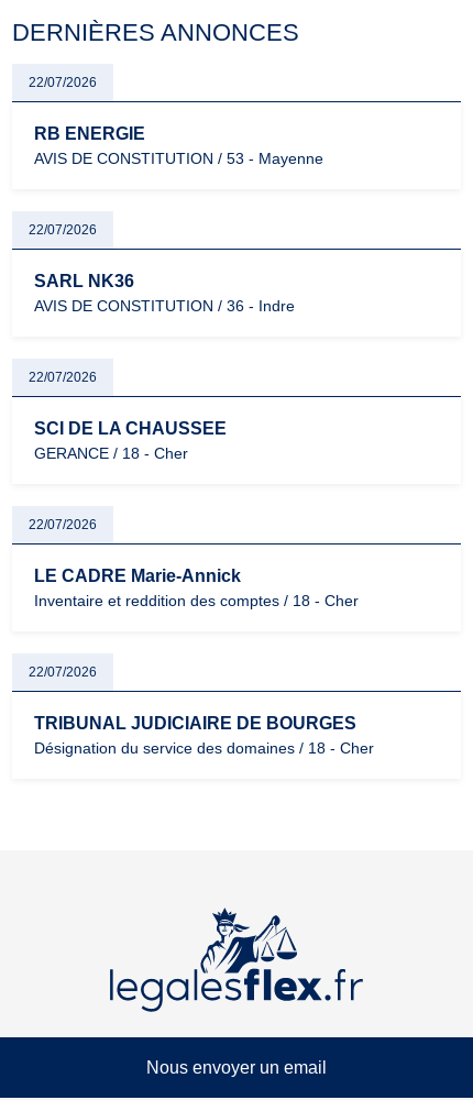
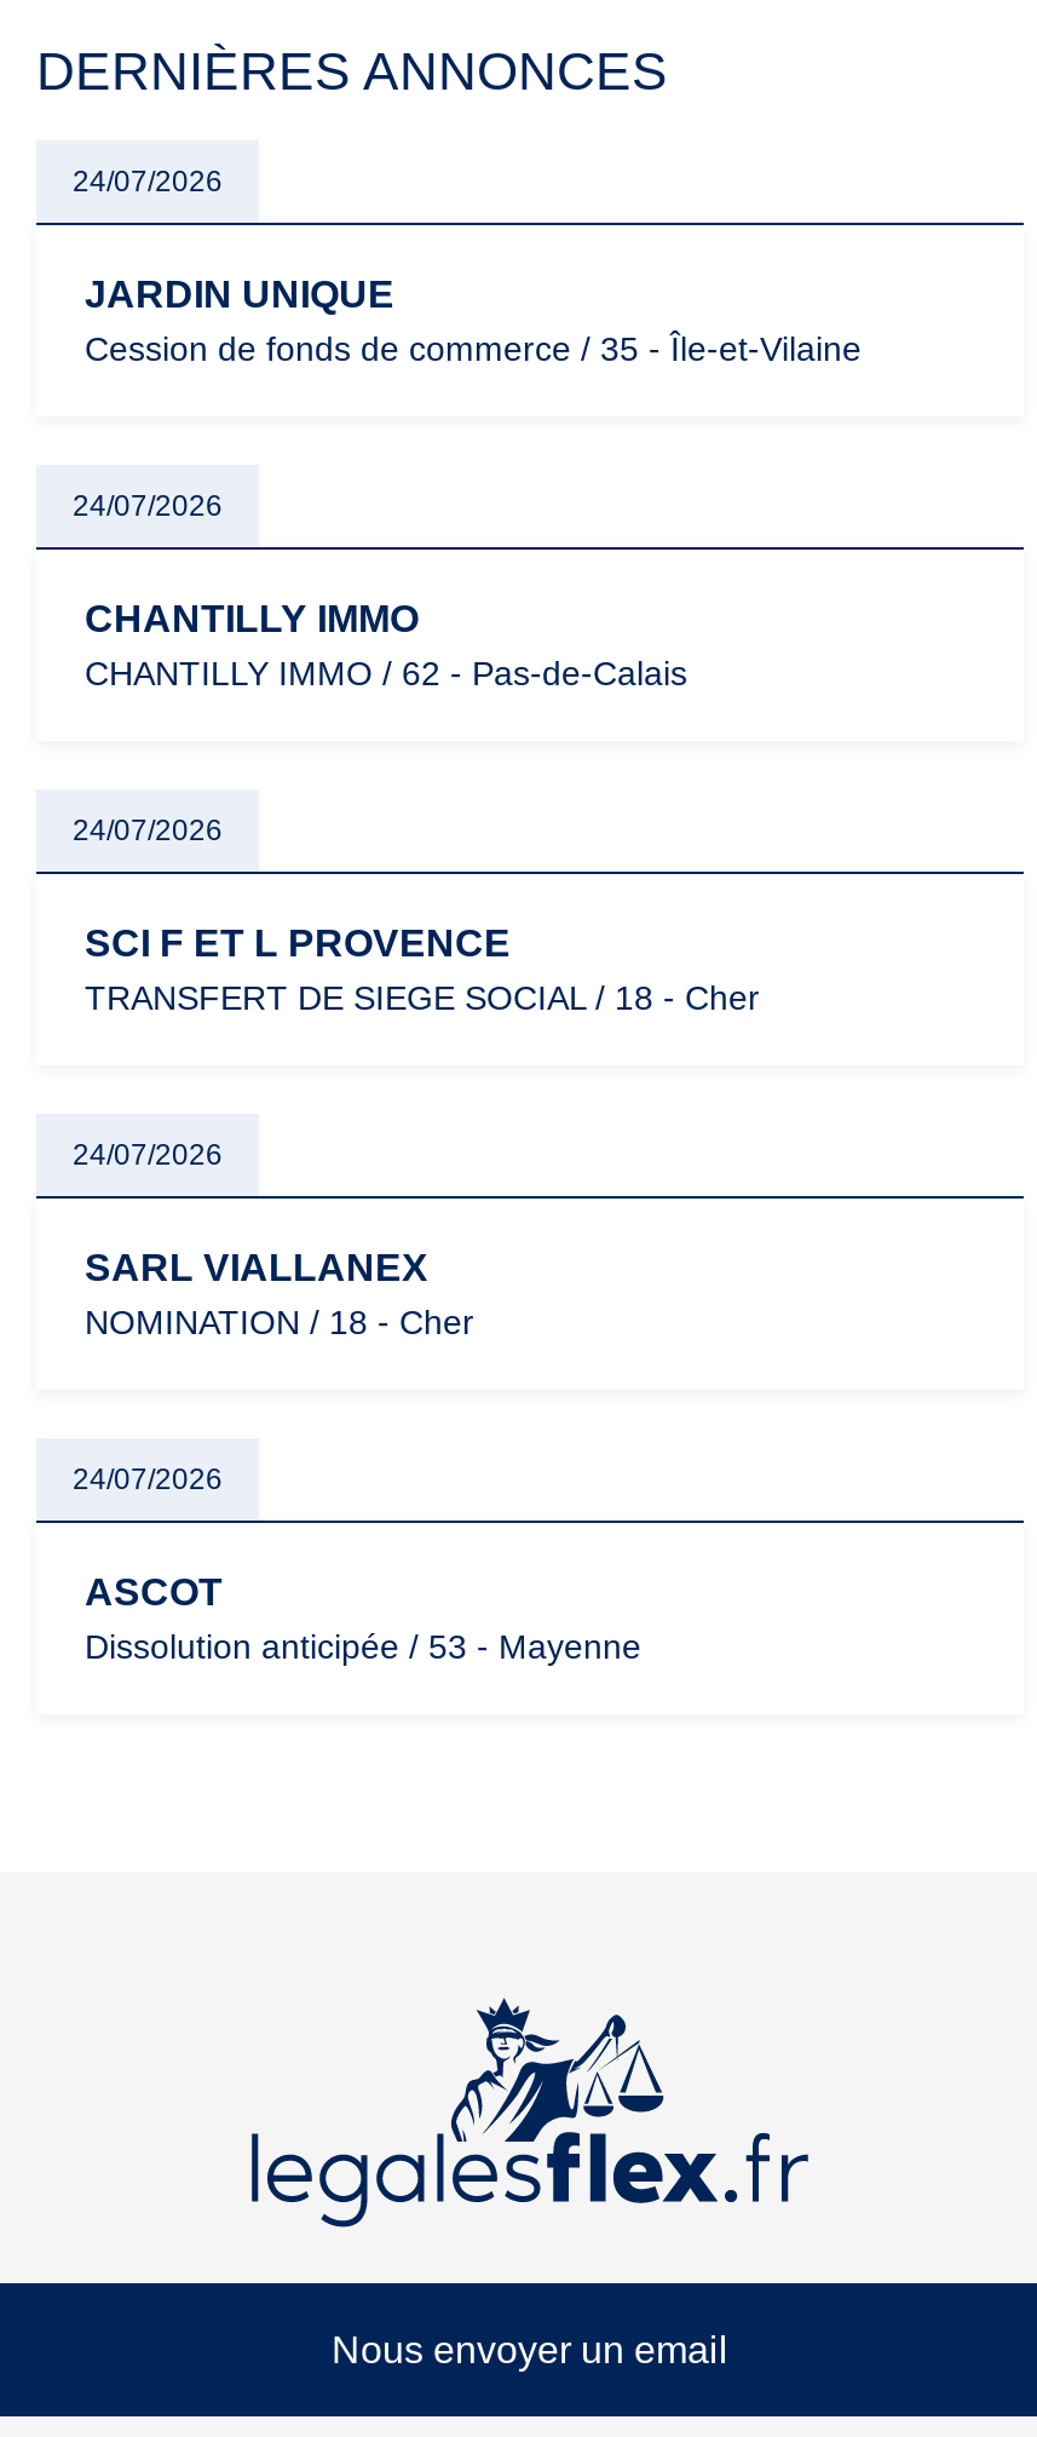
[29,75,97,91] 22/07/2026 -> [73,166,223,200] 24/07/2026
[34,125,323,168] RB ENERGIE | AVIS DE CONSTITUTION / 53 - Mayenne -> [85,275,862,369] JARDIN UNIQUE | Cession de fonds de commerce / 35 - Île-et-Vilaine
[29,223,97,238] 22/07/2026 -> [73,490,223,524] 24/07/2026
[34,272,295,315] SARL NK36 | AVIS DE CONSTITUTION / 36 - Indre -> [85,599,687,694] CHANTILLY IMMO | CHANTILLY IMMO / 62 - Pas-de-Calais
[29,370,97,386] 22/07/2026 -> [73,815,223,849] 24/07/2026
[34,420,227,463] SCI DE LA CHAUSSEE | GERANCE / 18 - Cher -> [85,924,760,1018] SCI F ET L PROVENCE | TRANSFERT DE SIEGE SOCIAL / 18 - Cher
[29,518,97,533] 22/07/2026 -> [73,1139,223,1173] 24/07/2026
[34,567,359,610] LE CADRE Marie-Annick | Inventaire et reddition des comptes / 18 - Cher -> [85,1248,474,1343] SARL VIALLANEX | NOMINATION / 18 - Cher
[29,665,97,680] 22/07/2026 -> [73,1464,223,1498] 24/07/2026
[34,714,374,757] TRIBUNAL JUDICIAIRE DE BOURGES | Désignation du service des domaines / 18 - Cher -> [85,1573,641,1667] ASCOT | Dissolution anticipée / 53 - Mayenne

